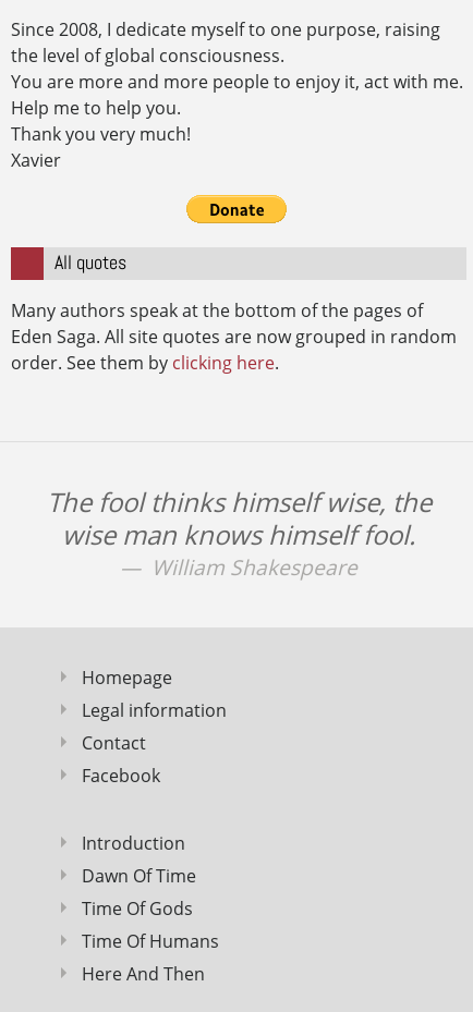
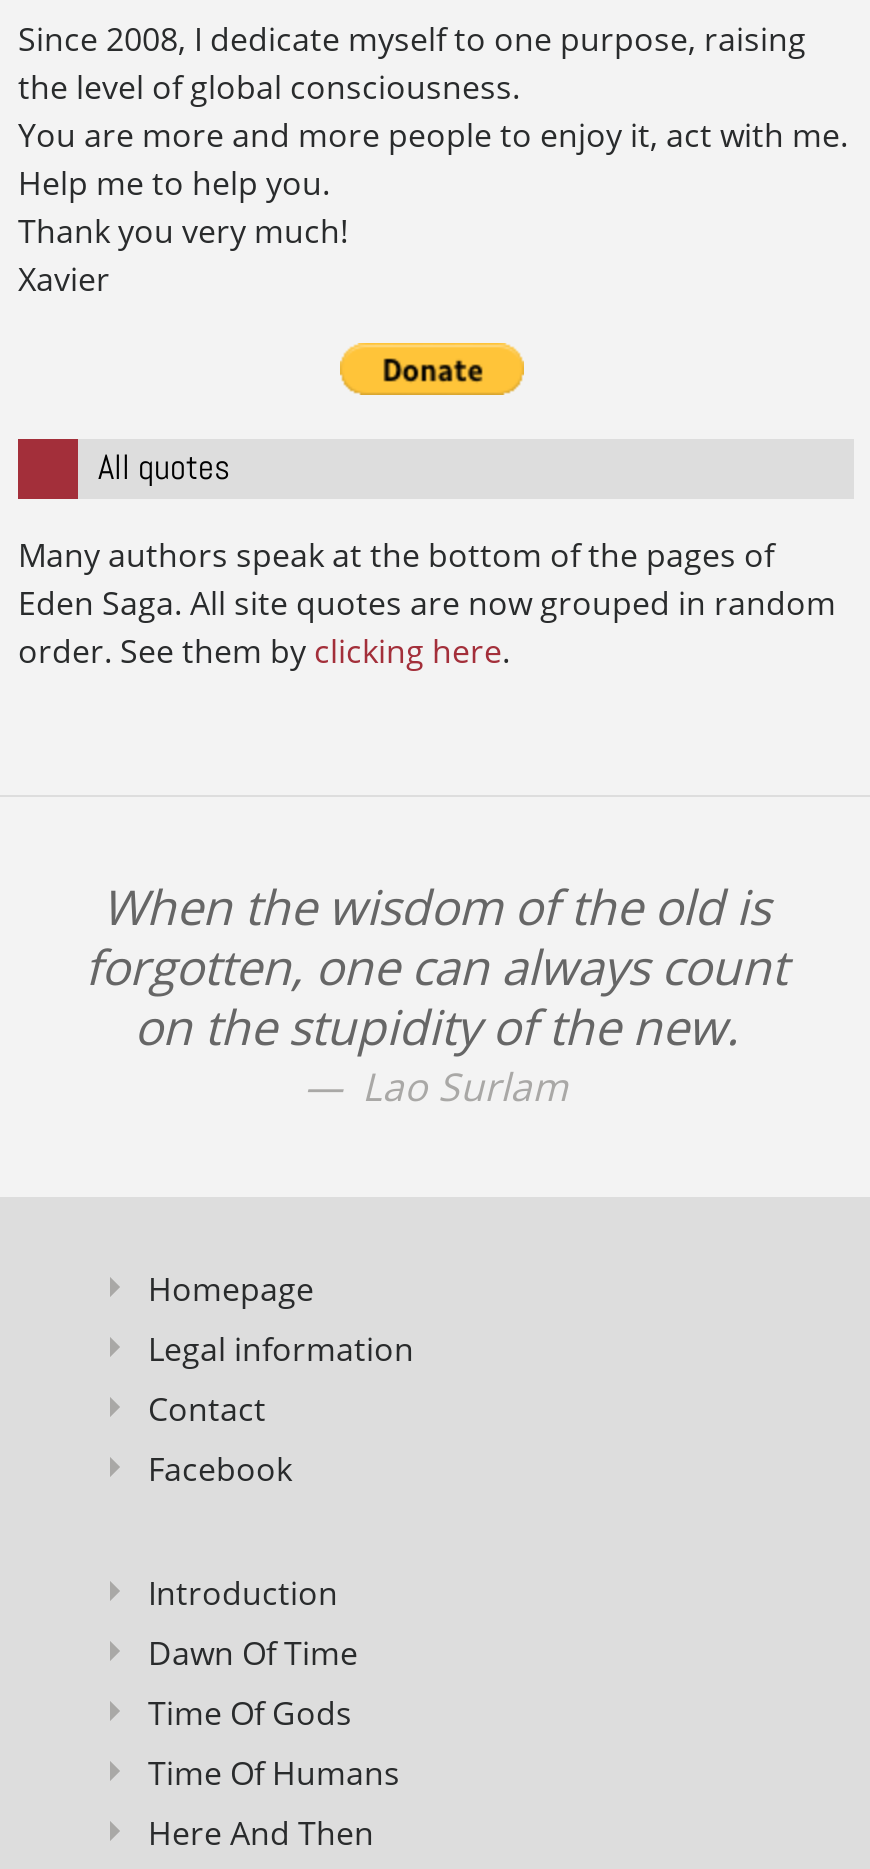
[46,483,431,581] The fool thinks himself wise, the | wise man knows himself fool. | William Shakespeare -> [85,872,787,1112] When the wisdom of the old is | forgotten, one can always count | on the stupidity of the new. | Lao Surlam

